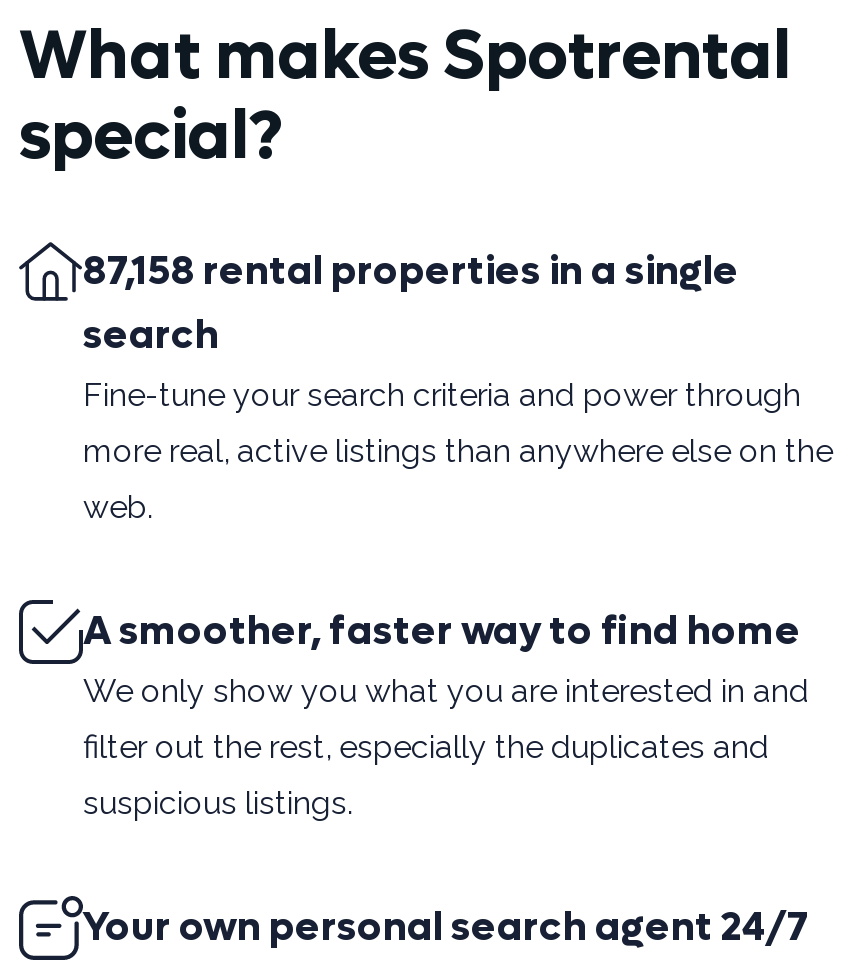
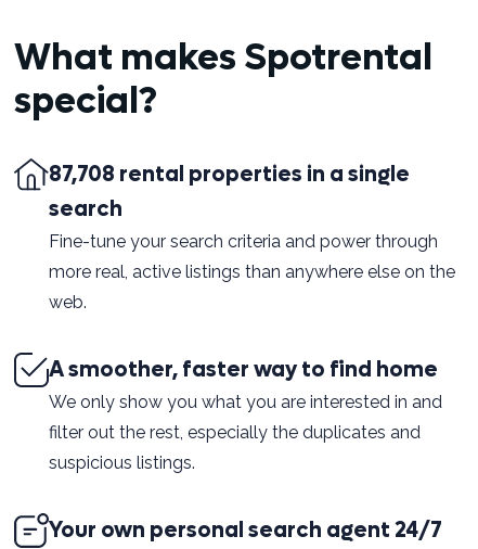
[83,246,739,298] 87,158 rental properties in a single -> [49,161,410,189] 87,708 rental properties in a single

